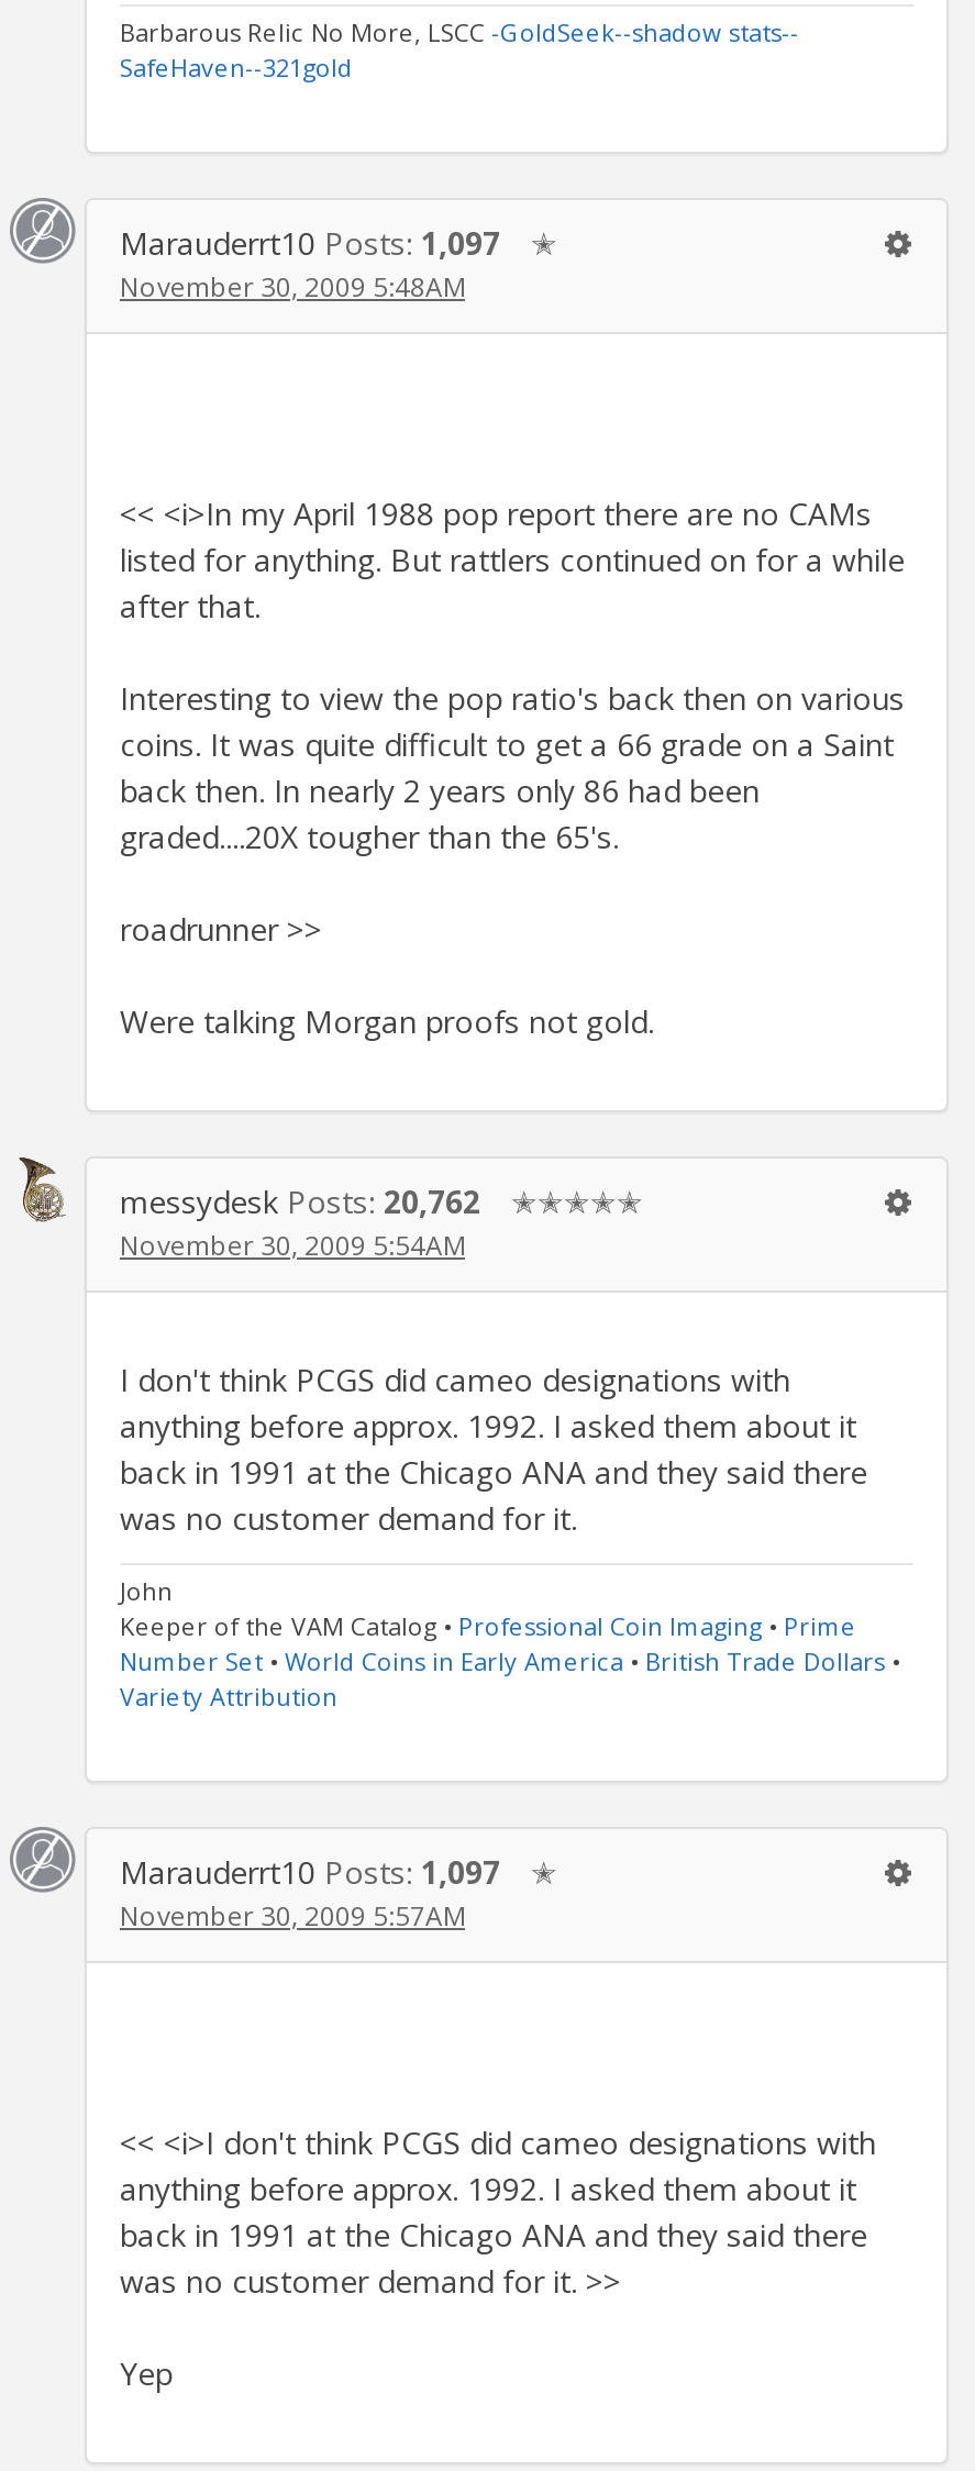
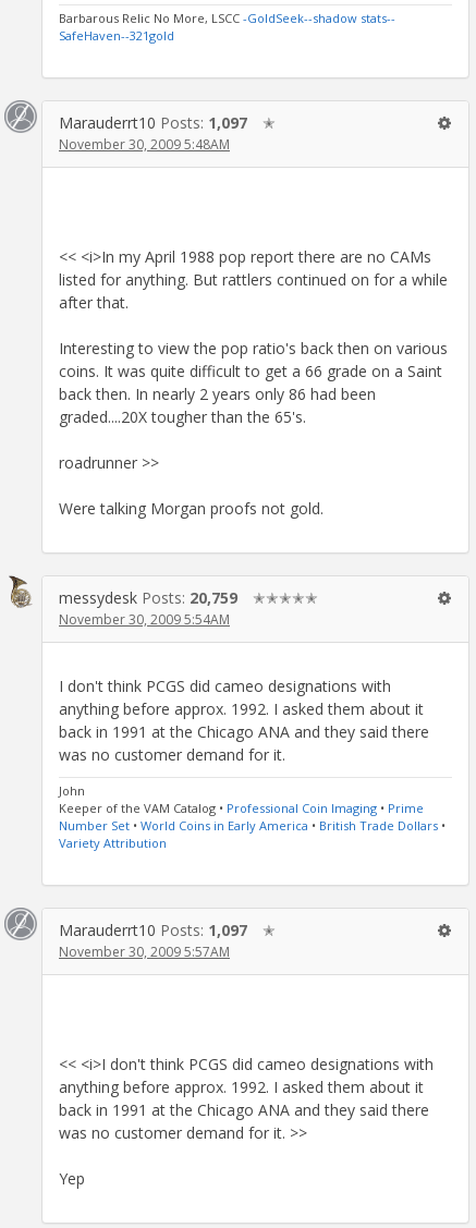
[120,1179,480,1221] messydesk Posts: 20,762 -> [59,587,237,607] messydesk Posts: 20,759

